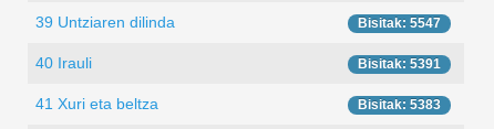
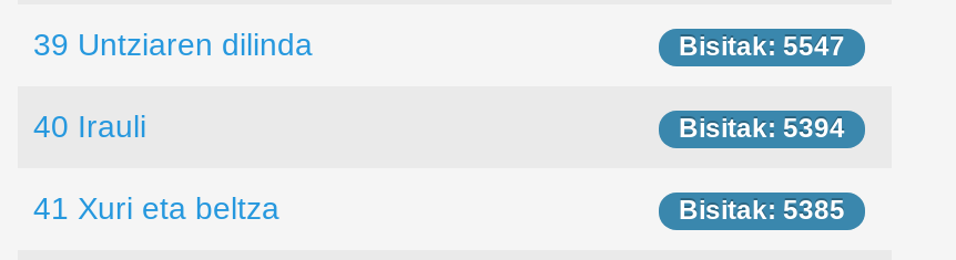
[358,56,441,72] Bisitak: 5391 -> [679,113,845,144] Bisitak: 5394
[358,97,441,112] Bisitak: 5383 -> [679,195,845,226] Bisitak: 5385

